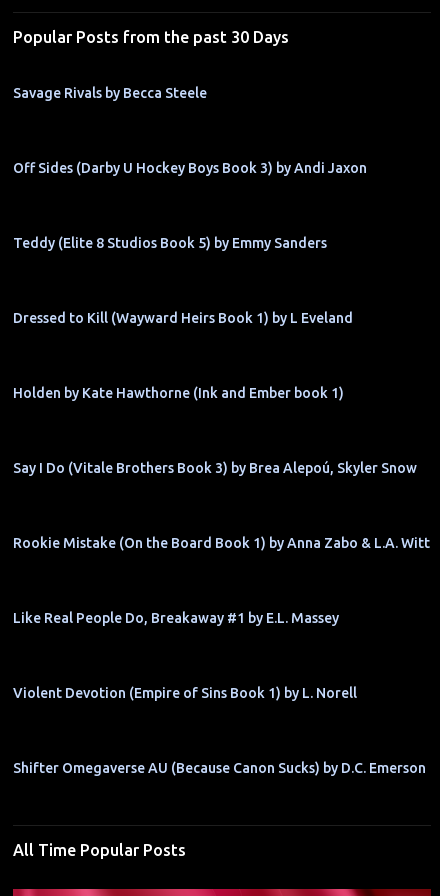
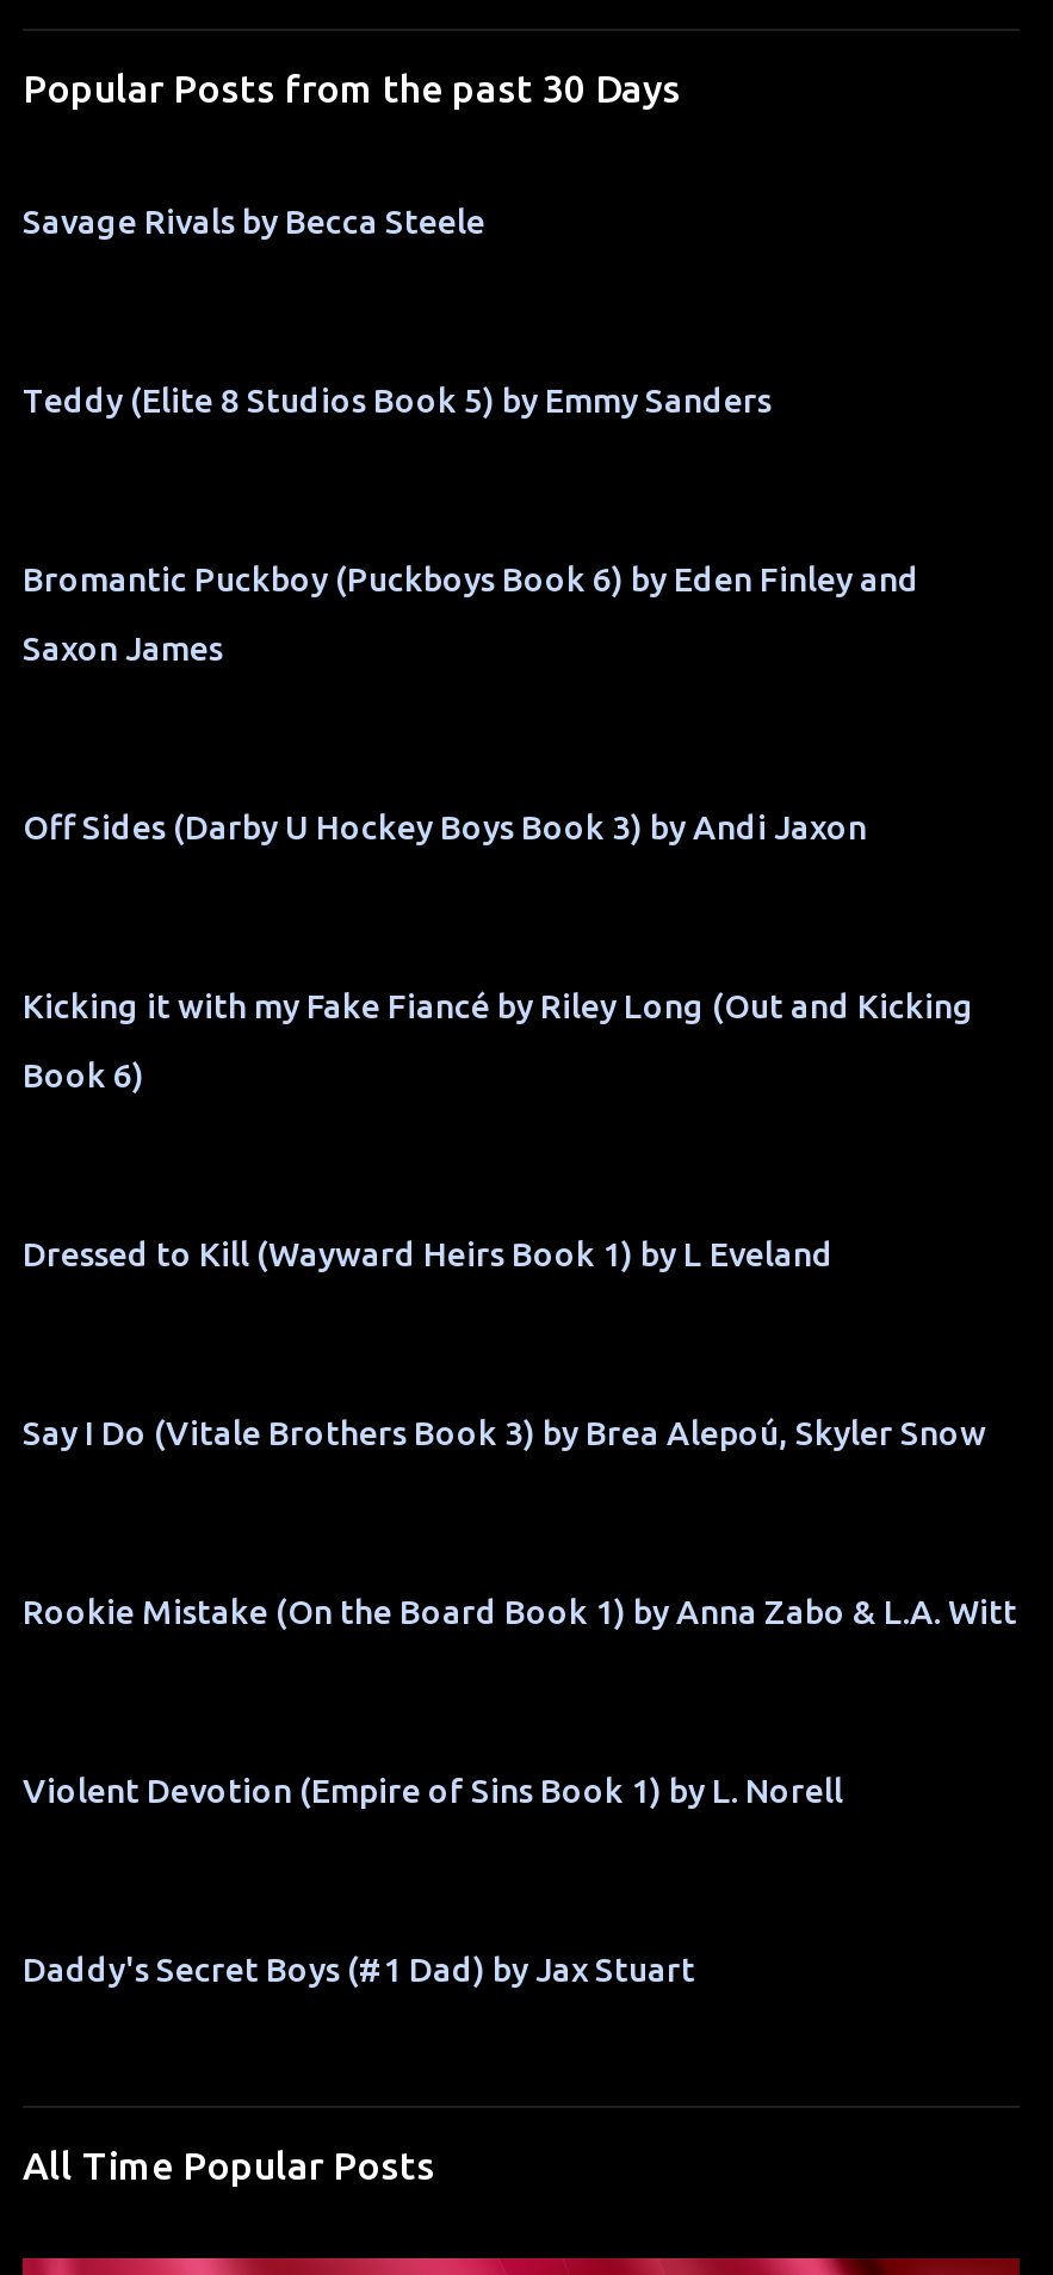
none -> [23,561,919,668] Bromantic Puckboy (Puckboys Book 6) by Eden Finley and | Saxon James
moved [13,160,367,176] -> [23,809,867,847]: Off Sides (Darby U Hockey Boys Book 3) by Andi Jaxon
none -> [23,988,974,1095] Kicking it with my Fake Fiancé by Riley Long (Out and Kicking | Book 6)
moved [13,235,327,251] -> [23,382,772,420]: Teddy (Elite 8 Studios Book 5) by Emmy Sanders
moved [13,310,353,326] -> [23,1236,834,1274]: Dressed to Kill (Wayward Heirs Book 1) by L Eveland
[13,385,344,401] Holden by Kate Hawthorne (Ink and Ember book 1) -> none
moved [13,460,430,551] -> [23,1415,1017,1632]: Say I Do (Vitale Brothers Book 3) by Brea Alepoú, Skyler Snow | Rookie Mistake (On the Board Book 1) by Anna Zabo & L.A. Witt
[13,610,339,626] Like Real People Do, Breakaway #1 by E.L. Massey -> none
[13,760,426,776] Shifter Omegaverse AU (Because Canon Sucks) by D.C. Emerson -> [23,1951,695,1990] Daddy's Secret Boys (#1 Dad) by Jax Stuart

